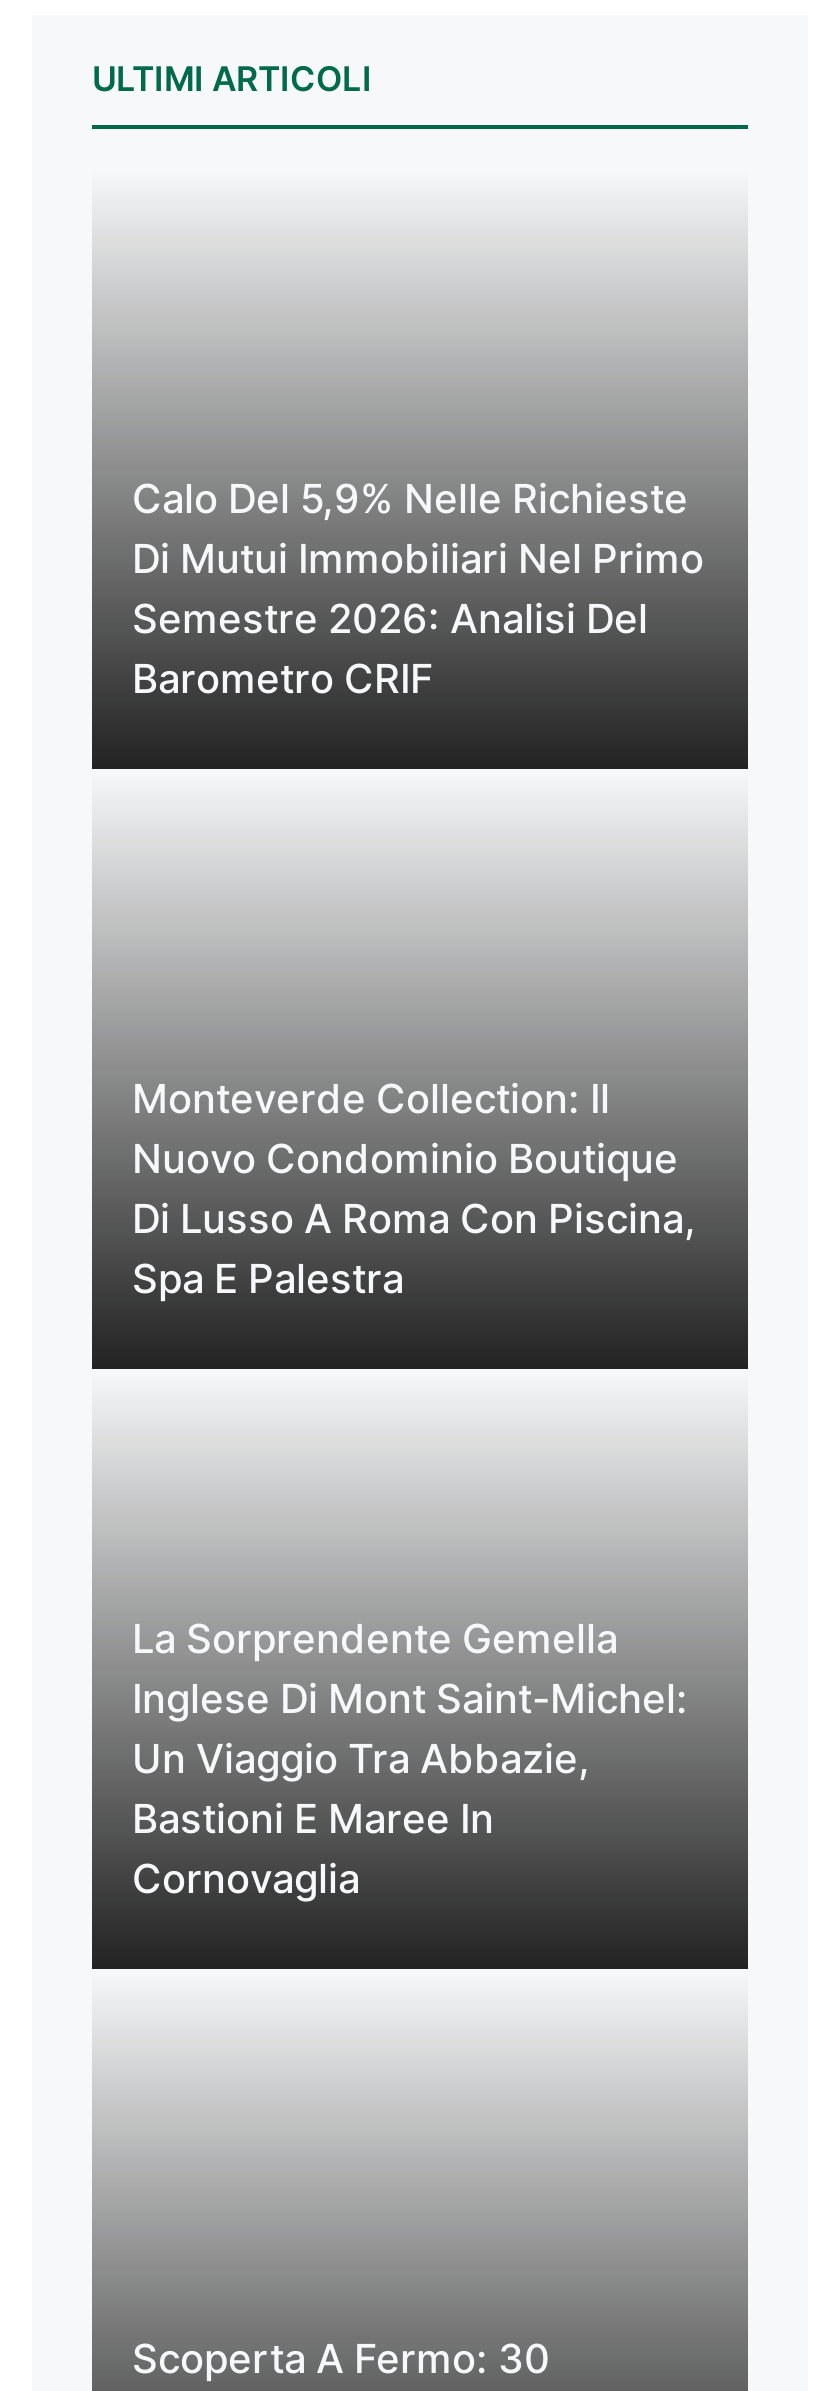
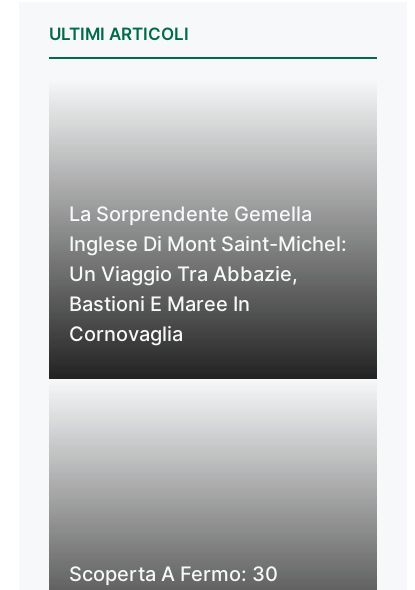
[132,475,704,703] Calo Del 5,9% Nelle Richieste | Di Mutui Immobiliari Nel Primo | Semestre 2026: Analisi Del | Barometro CRIF -> none
[132,1075,696,1303] Monteverde Collection: Il | Nuovo Condominio Boutique | Di Lusso A Roma Con Piscina, | Spa E Palestra -> none

